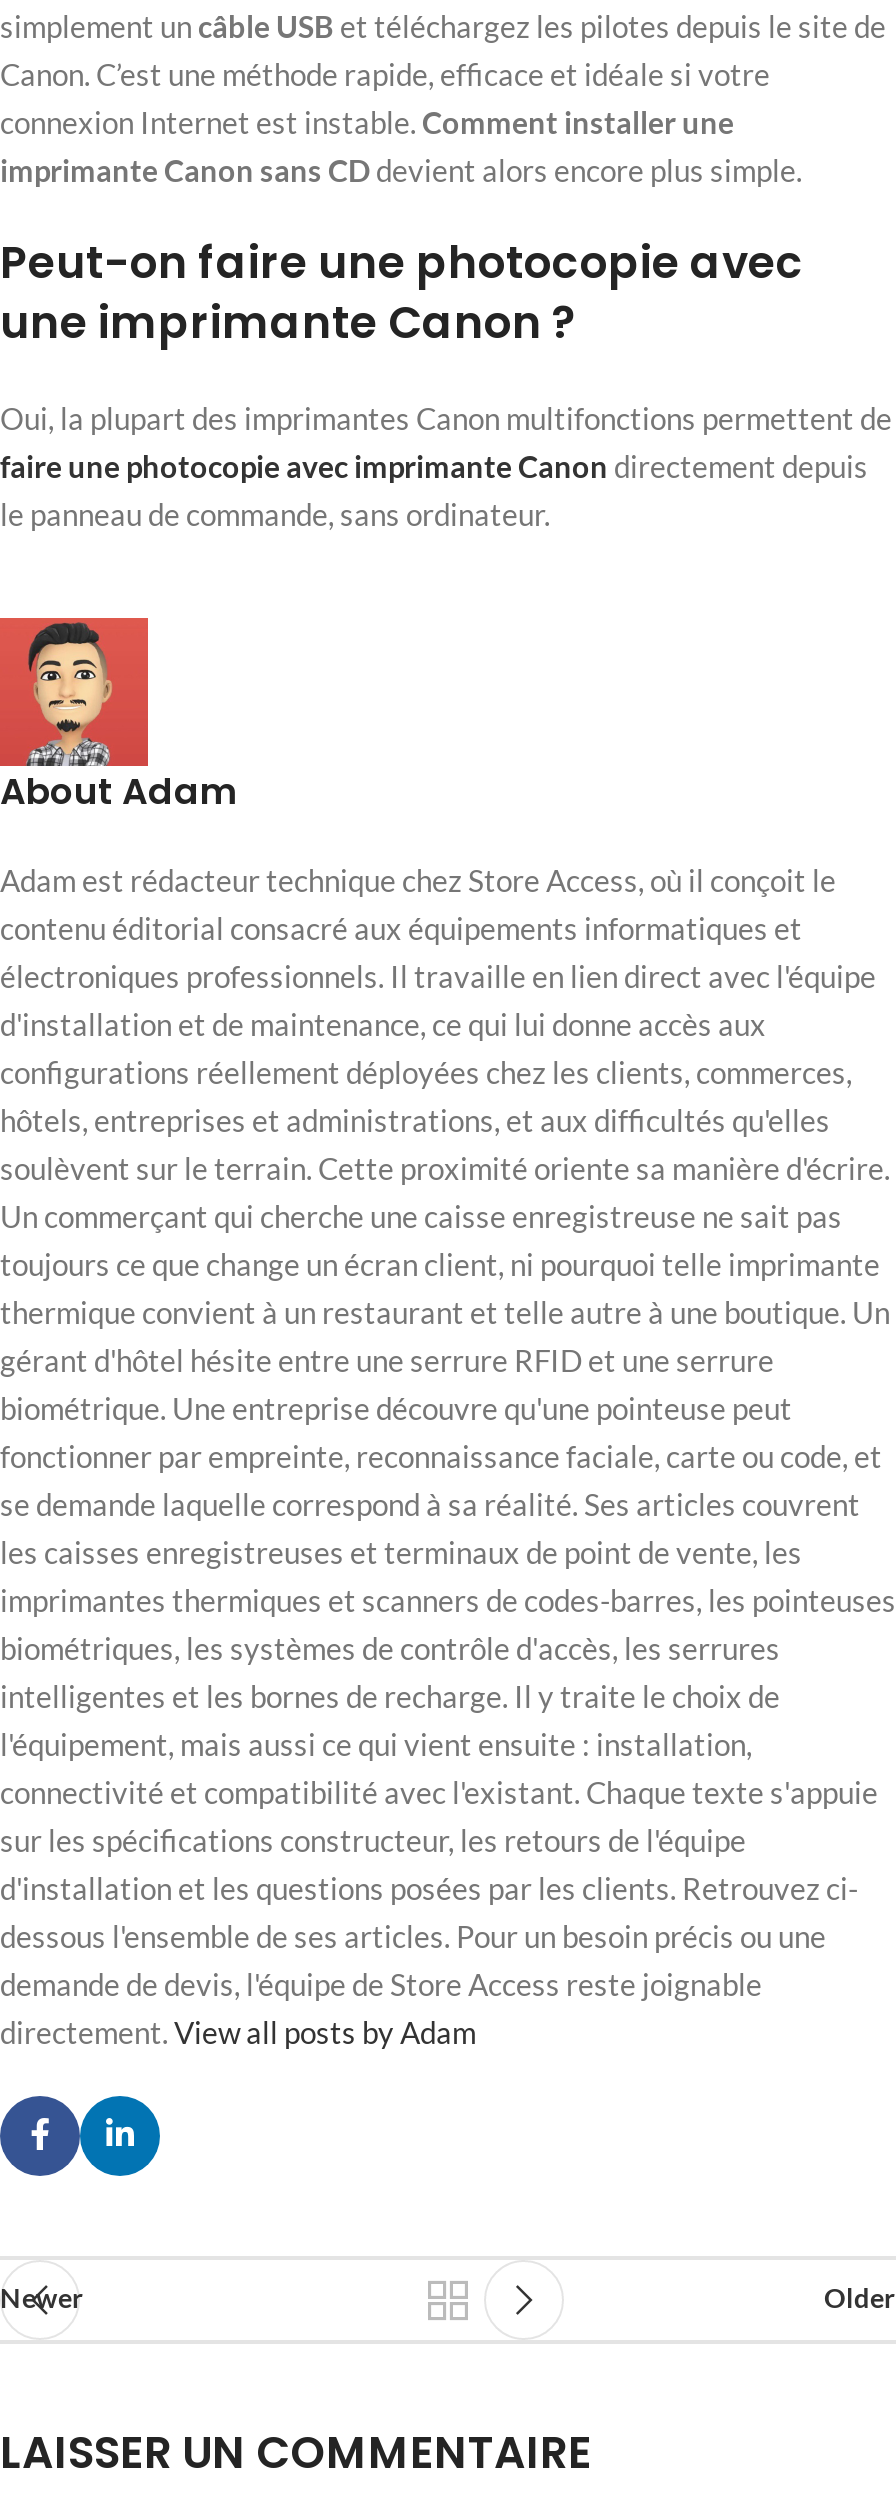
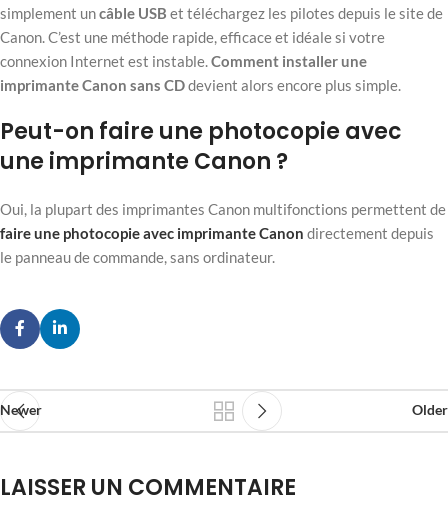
[0,616,896,2049] [image] | About Adam | Adam est rédacteur technique chez Store Access, où il conçoit le | contenu éditorial consacré aux équipements informatiques et | électroniques professionnels. Il travaille en lien direct avec l'équipe | d'installation et de maintenance, ce qui lui donne accès aux | configurations réellement déployées chez les clients, commerces, | hôtels, entreprises et administrations, et aux difficultés qu'elles | soulèvent sur le terrain. Cette proximité oriente sa manière d'écrire. | Un commerçant qui cherche une caisse enregistreuse ne sait pas | toujours ce que change un écran client, ni pourquoi telle imprimante | thermique convient à un restaurant et telle autre à une boutique. Un | gérant d'hôtel hésite entre une serrure RFID et une serrure | biométrique. Une entreprise découvre qu'une pointeuse peut | fonctionner par empreinte, reconnaissance faciale, carte ou code, et | se demande laquelle correspond à sa réalité. Ses articles couvrent | les caisses enregistreuses et terminaux de point de vente, les | imprimantes thermiques et scanners de codes-barres, les pointeuses | biométriques, les systèmes de contrôle d'accès, les serrures | intelligentes et les bornes de recharge. Il y traite le choix de | l'équipement, mais aussi ce qui vient ensuite : installation, | connectivité et compatibilité avec l'existant. Chaque texte s'appuie | sur les spécifications constructeur, les retours de l'équipe | d'installation et les questions posées par les clients. Retrouvez ci- | dessous l'ensemble de ses articles. Pour un besoin précis ou une | demande de devis, l'équipe de Store Access reste joignable | directement. View all posts by Adam -> none

